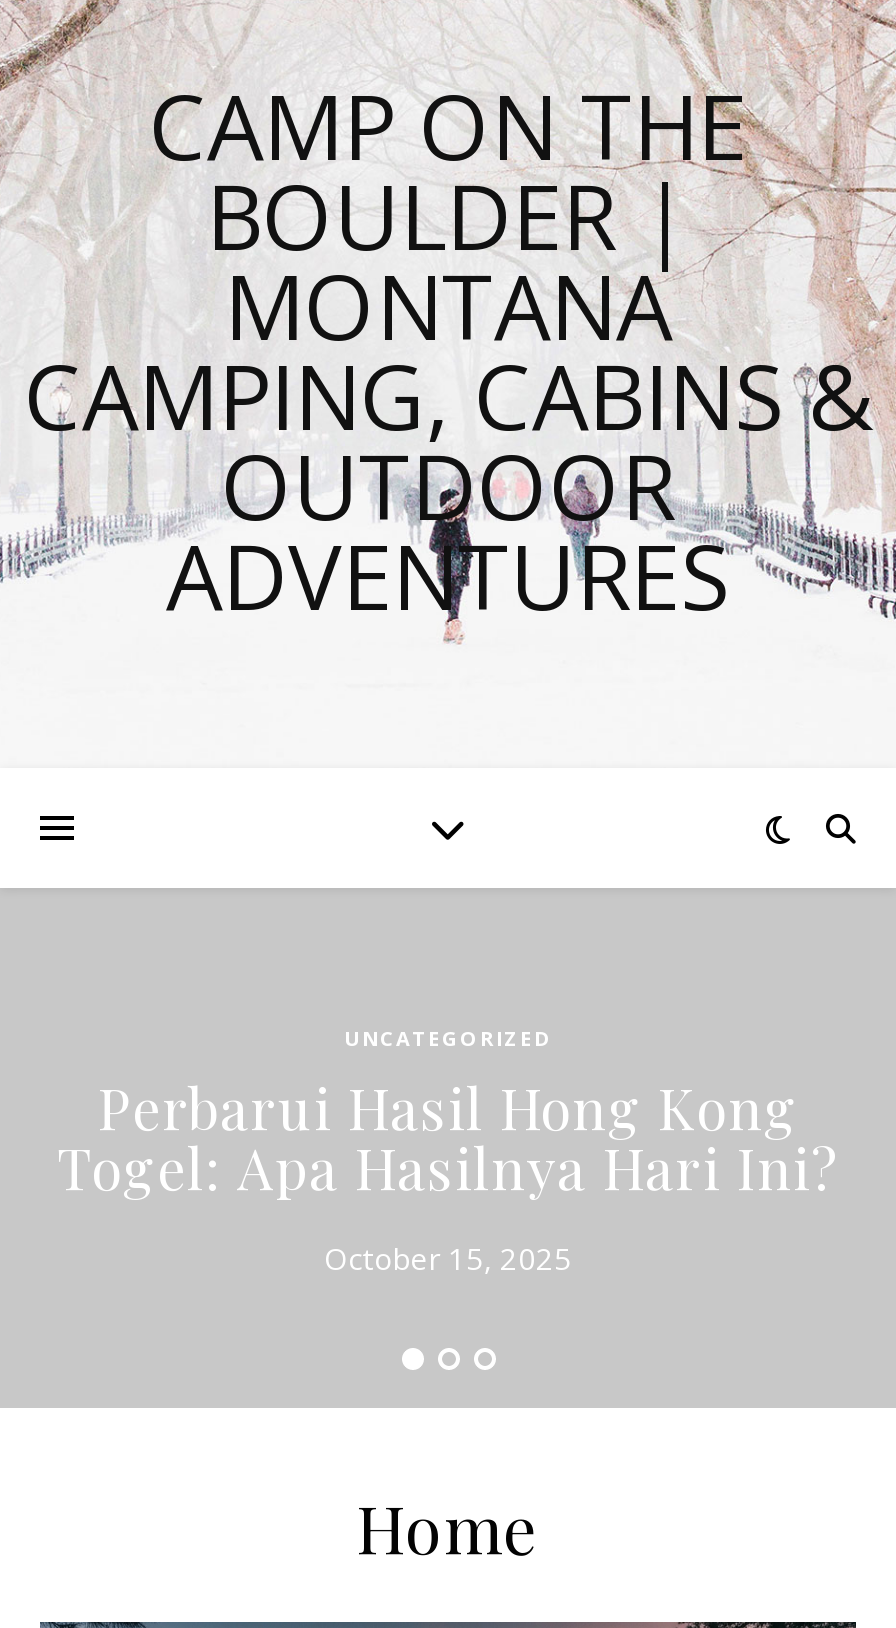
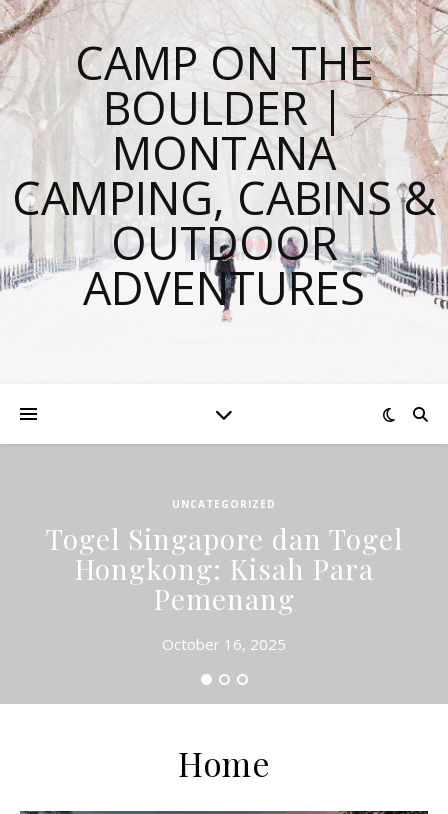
[57,1070,839,1204] Perbarui Hasil Hong Kong | Togel: Apa Hasilnya Hari Ini? -> [45,520,402,617] Togel Singapore dan Togel | Hongkong: Kisah Para | Pemenang
[324,1238,572,1278] October 15, 2025 -> [162,634,286,654] October 16, 2025

